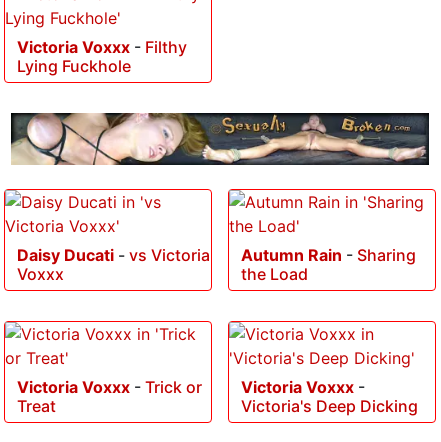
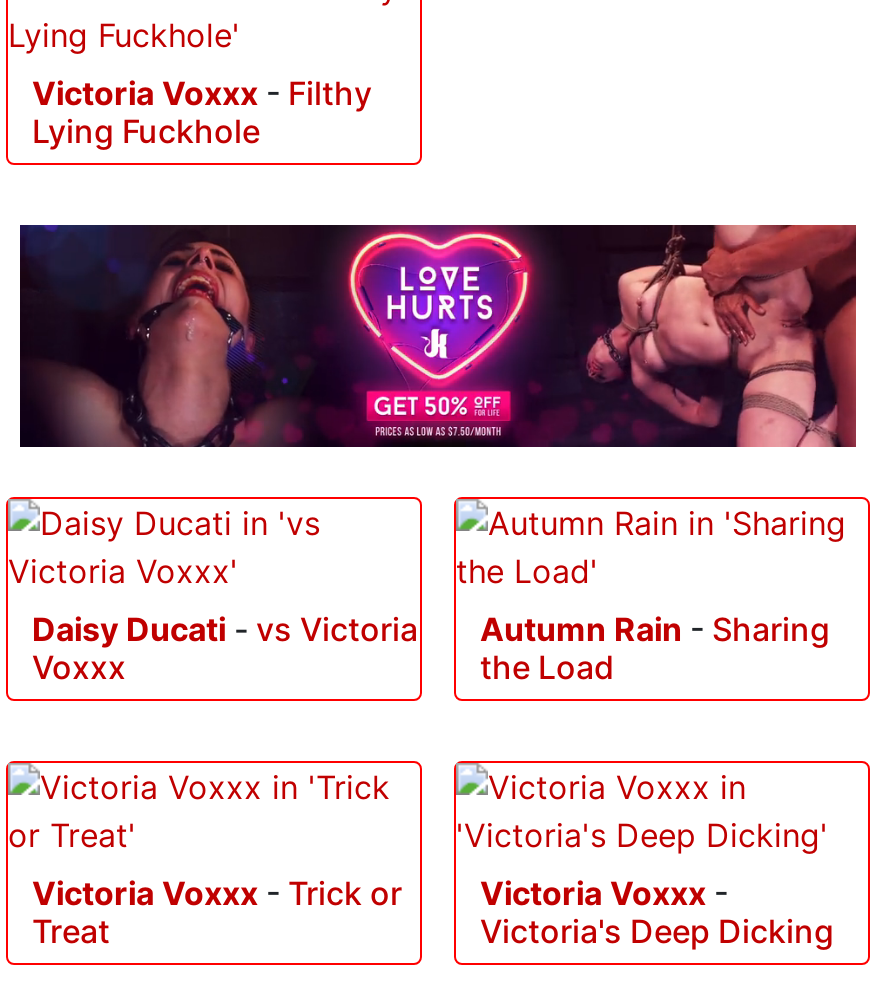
[10,112,430,166] [image] -> [18,222,858,450] [image]

